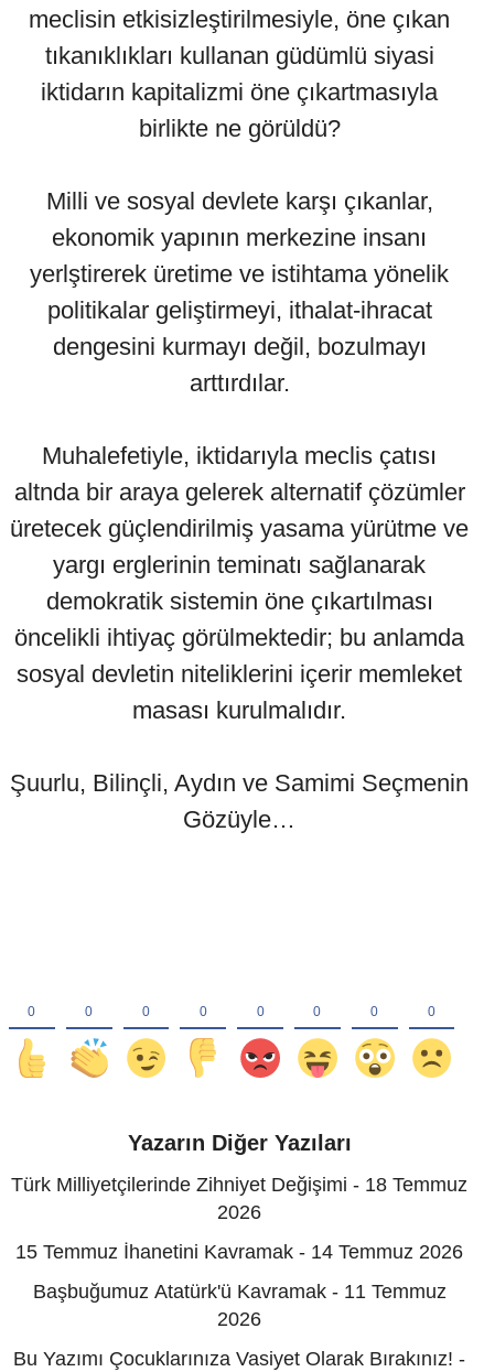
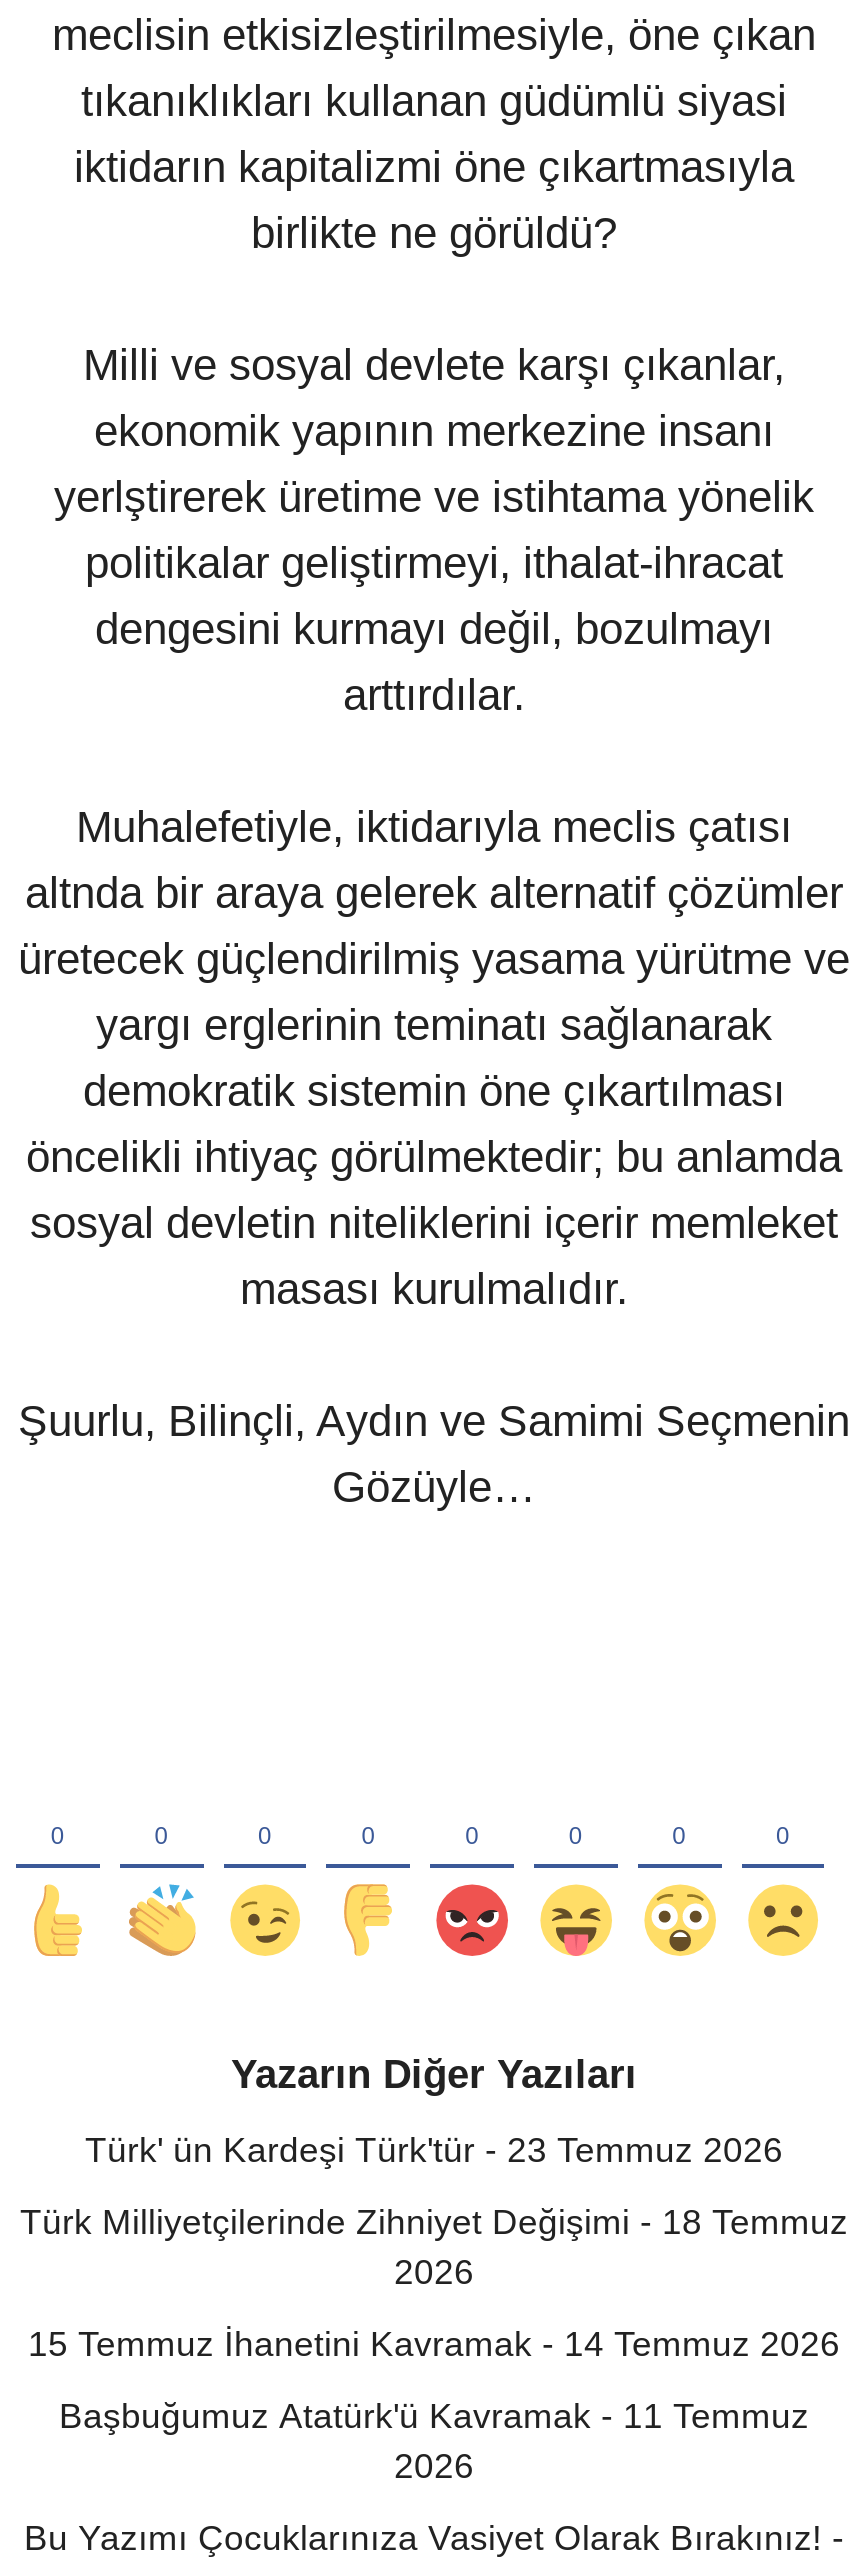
none -> [85,2130,783,2170] Türk' ün Kardeşi Türk'tür - 23 Temmuz 2026

